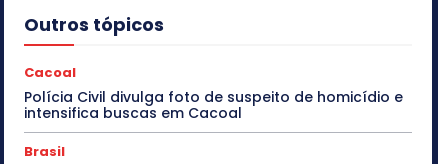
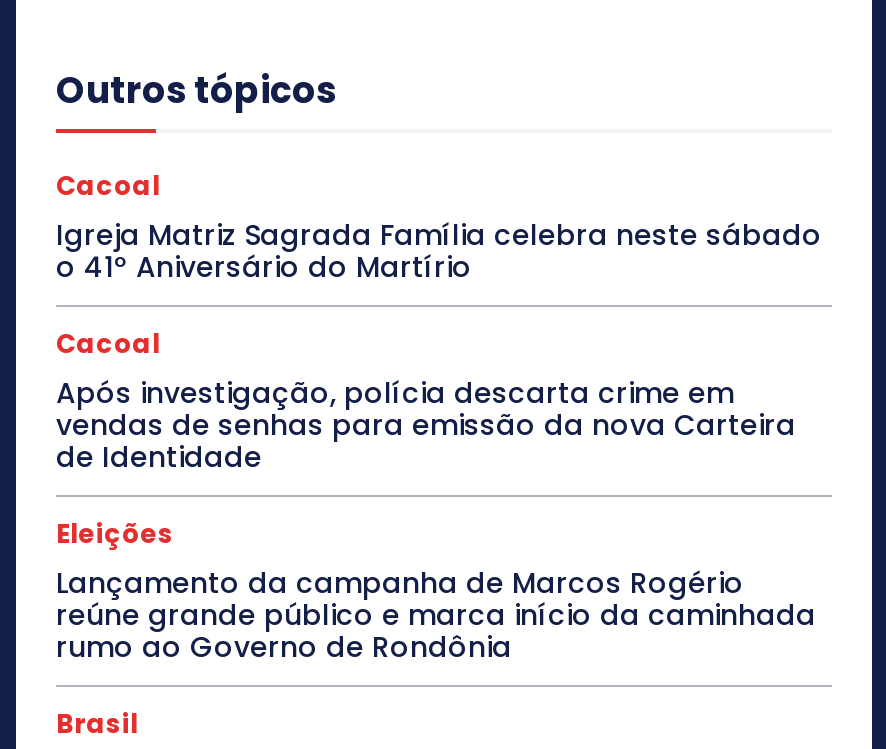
[24,87,403,123] Polícia Civil divulga foto de suspeito de homicídio e | intensifica buscas em Cacoal -> [56,215,822,667] Igreja Matriz Sagrada Família celebra neste sábado | o 41º Aniversário do Martírio | Cacoal | Após investigação, polícia descarta crime em | vendas de senhas para emissão da nova Carteira | de Identidade | Eleições | Lançamento da campanha de Marcos Rogério | reúne grande público e marca início da caminhada | rumo ao Governo de Rondônia

